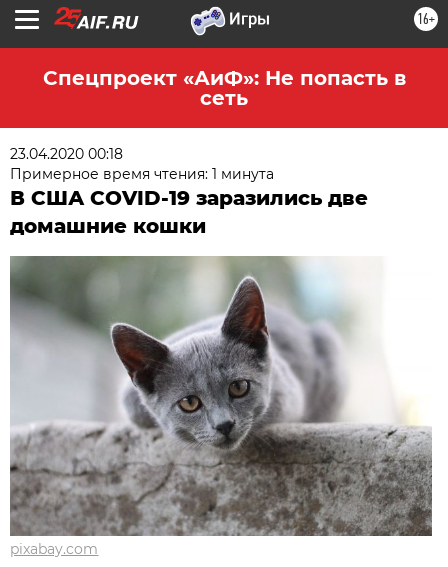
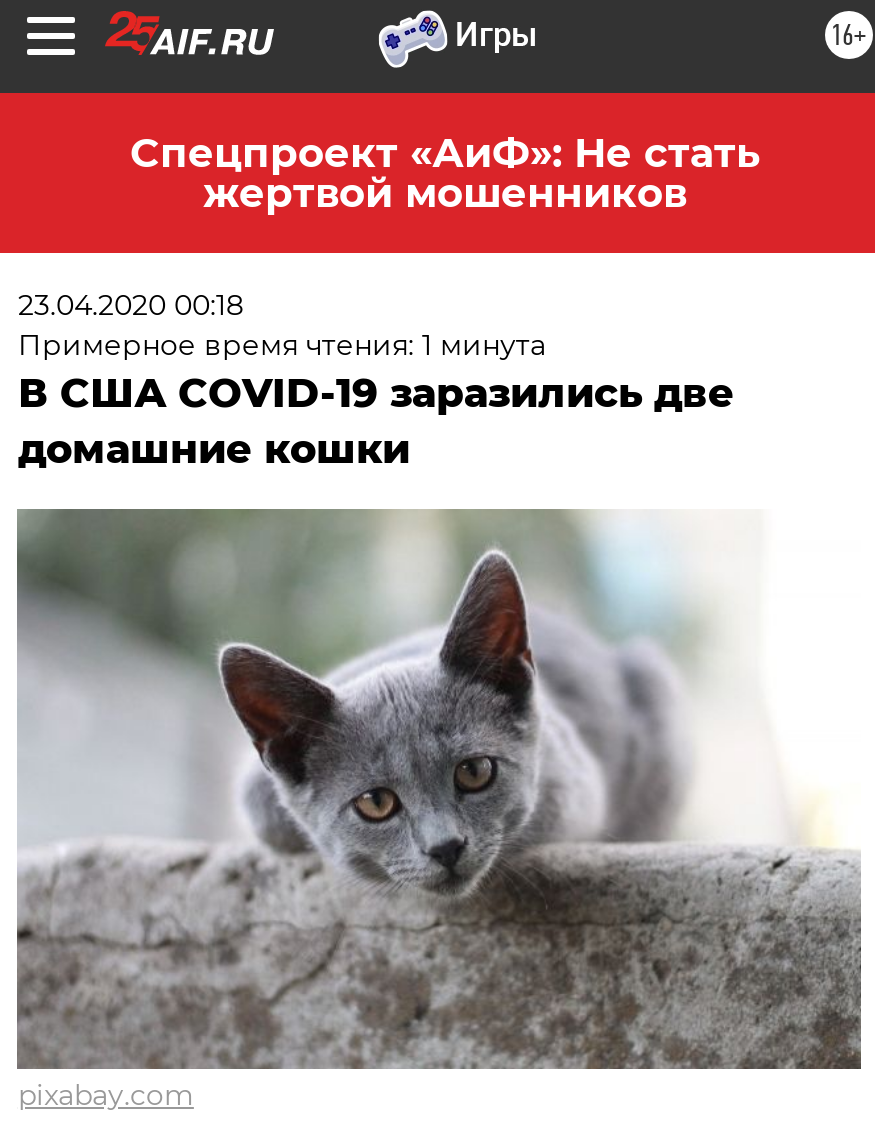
[42,66,405,110] Спецпроект «АиФ»: Не попасть в | сеть -> [130,129,760,217] Спецпроект «АиФ»: Не стать | жертвой мошенников

